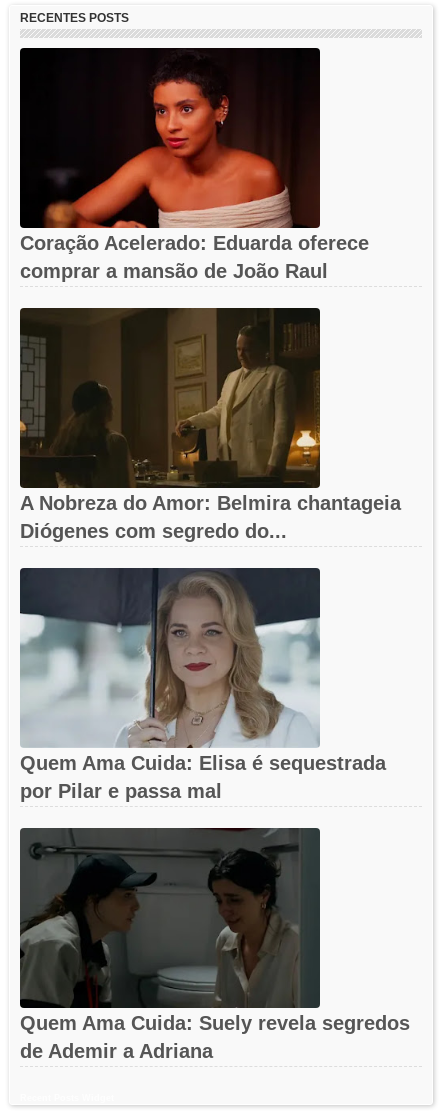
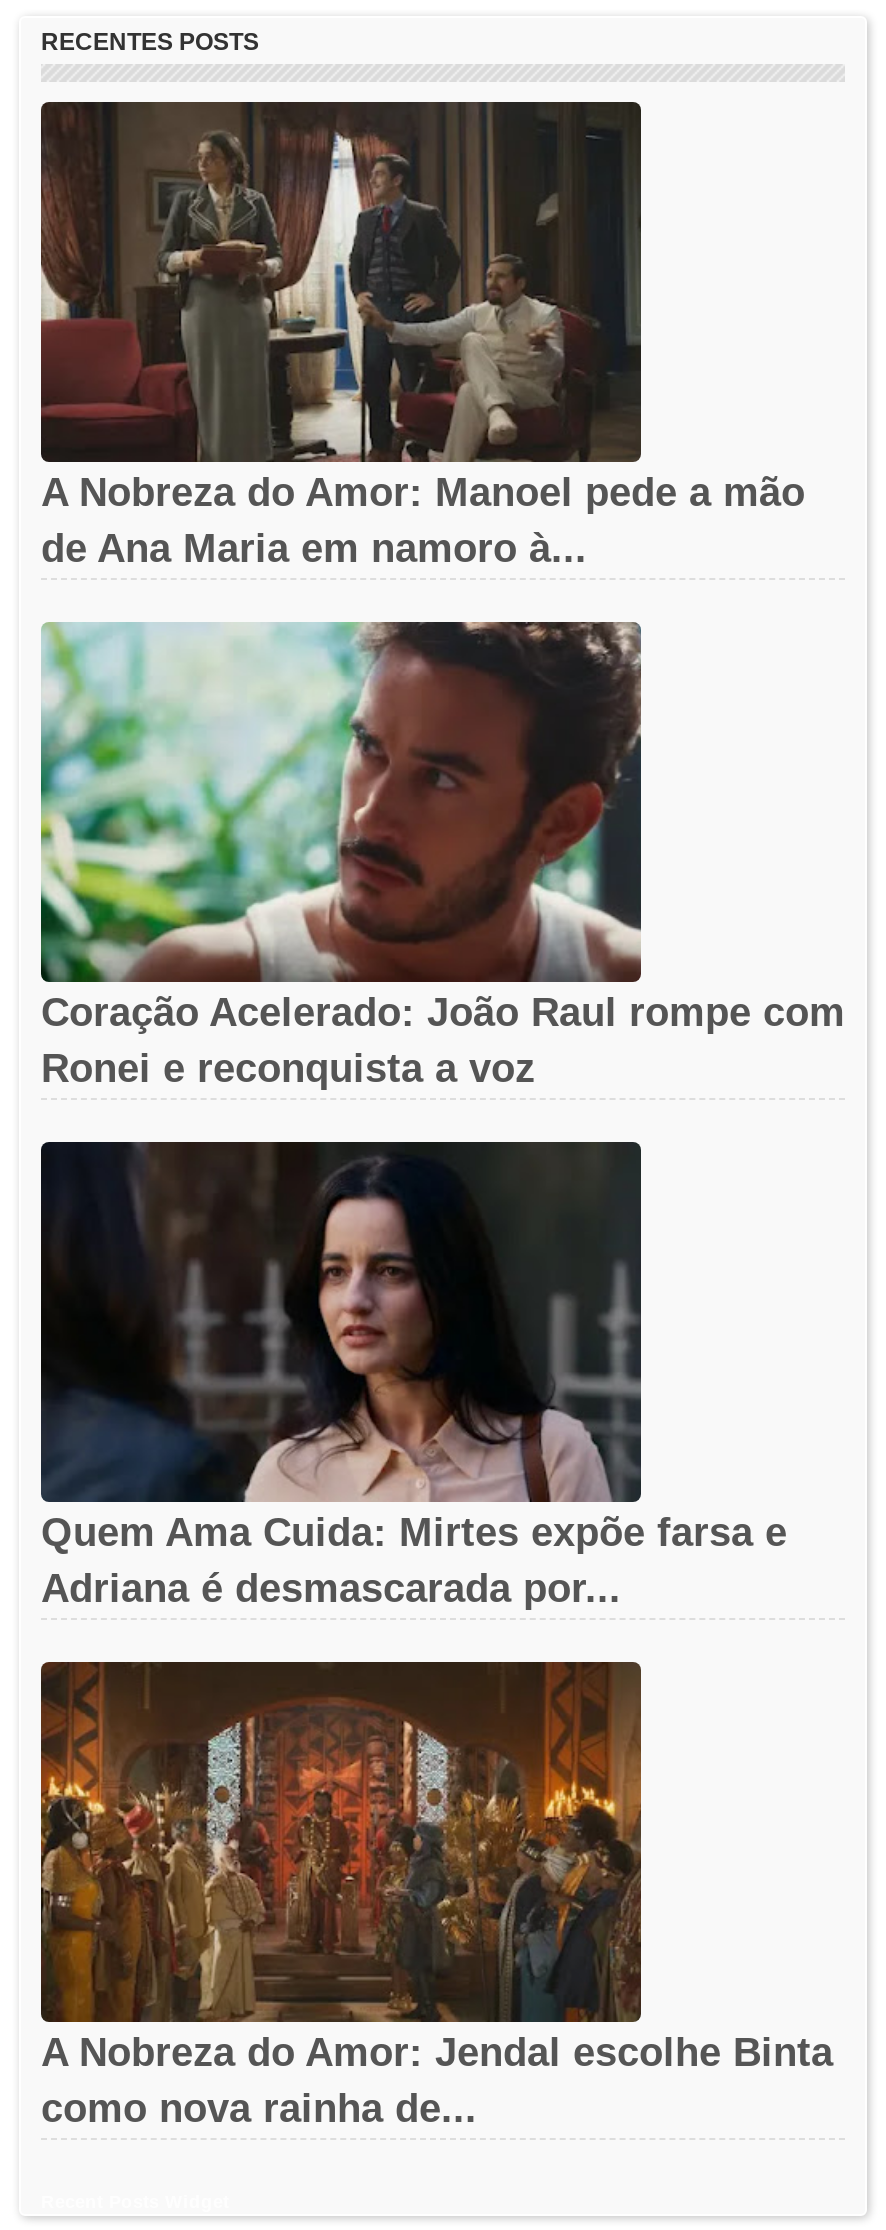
[19,48,369,282] [image] | Coração Acelerado: Eduarda oferece | comprar a mansão de João Raul -> [39,102,805,570] [image] | A Nobreza do Amor: Manoel pede a mão | de Ana Maria em namoro à...
[19,307,401,542] [image] | A Nobreza do Amor: Belmira chantageia | Diógenes com segredo do... -> [39,620,845,1090] [image] | Coração Acelerado: João Raul rompe com | Ronei e reconquista a voz
[20,568,386,802] [image] | Quem Ama Cuida: Elisa é sequestrada | por Pilar e passa mal -> [39,1142,787,1610] [image] | Quem Ama Cuida: Mirtes expõe farsa e | Adriana é desmascarada por...
[20,828,410,1062] [image] | Quem Ama Cuida: Suely revela segredos | de Ademir a Adriana -> [41,1662,833,2130] [image] | A Nobreza do Amor: Jendal escolhe Binta | como nova rainha de...

